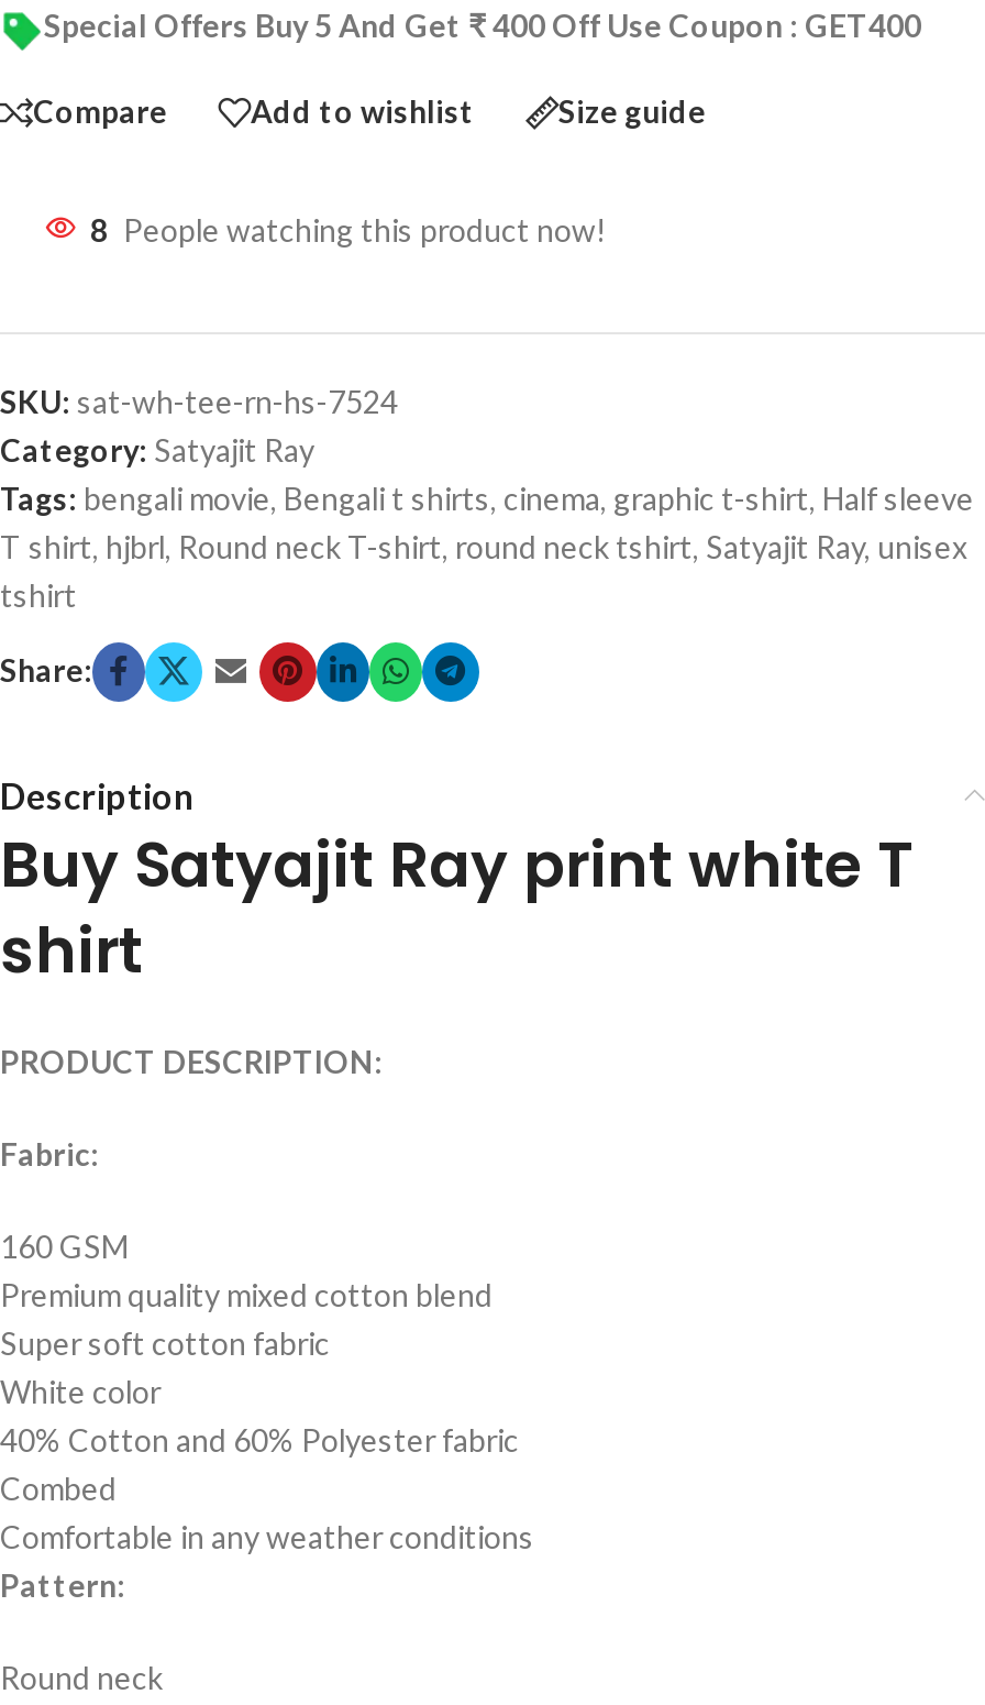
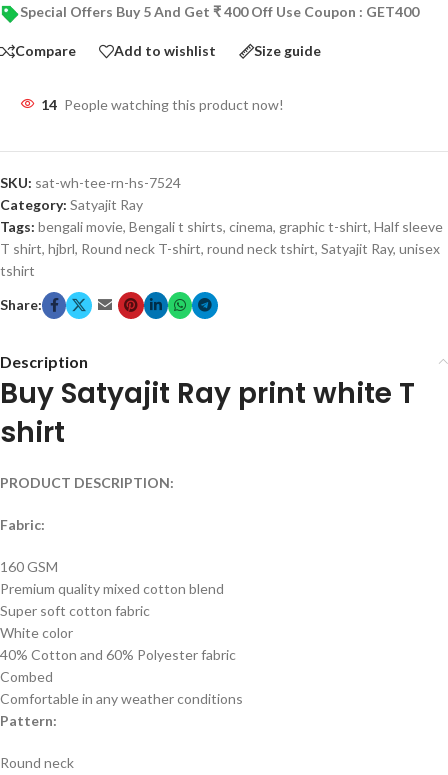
[90,211,607,248] 8 People watching this product now! -> [41,96,284,113] 14 People watching this product now!

